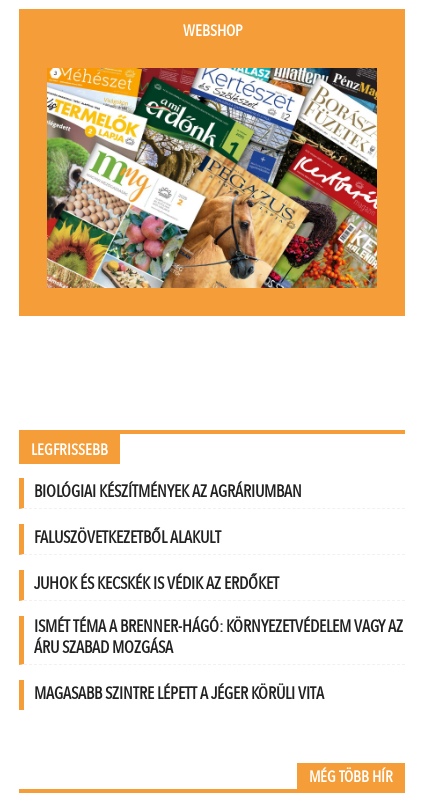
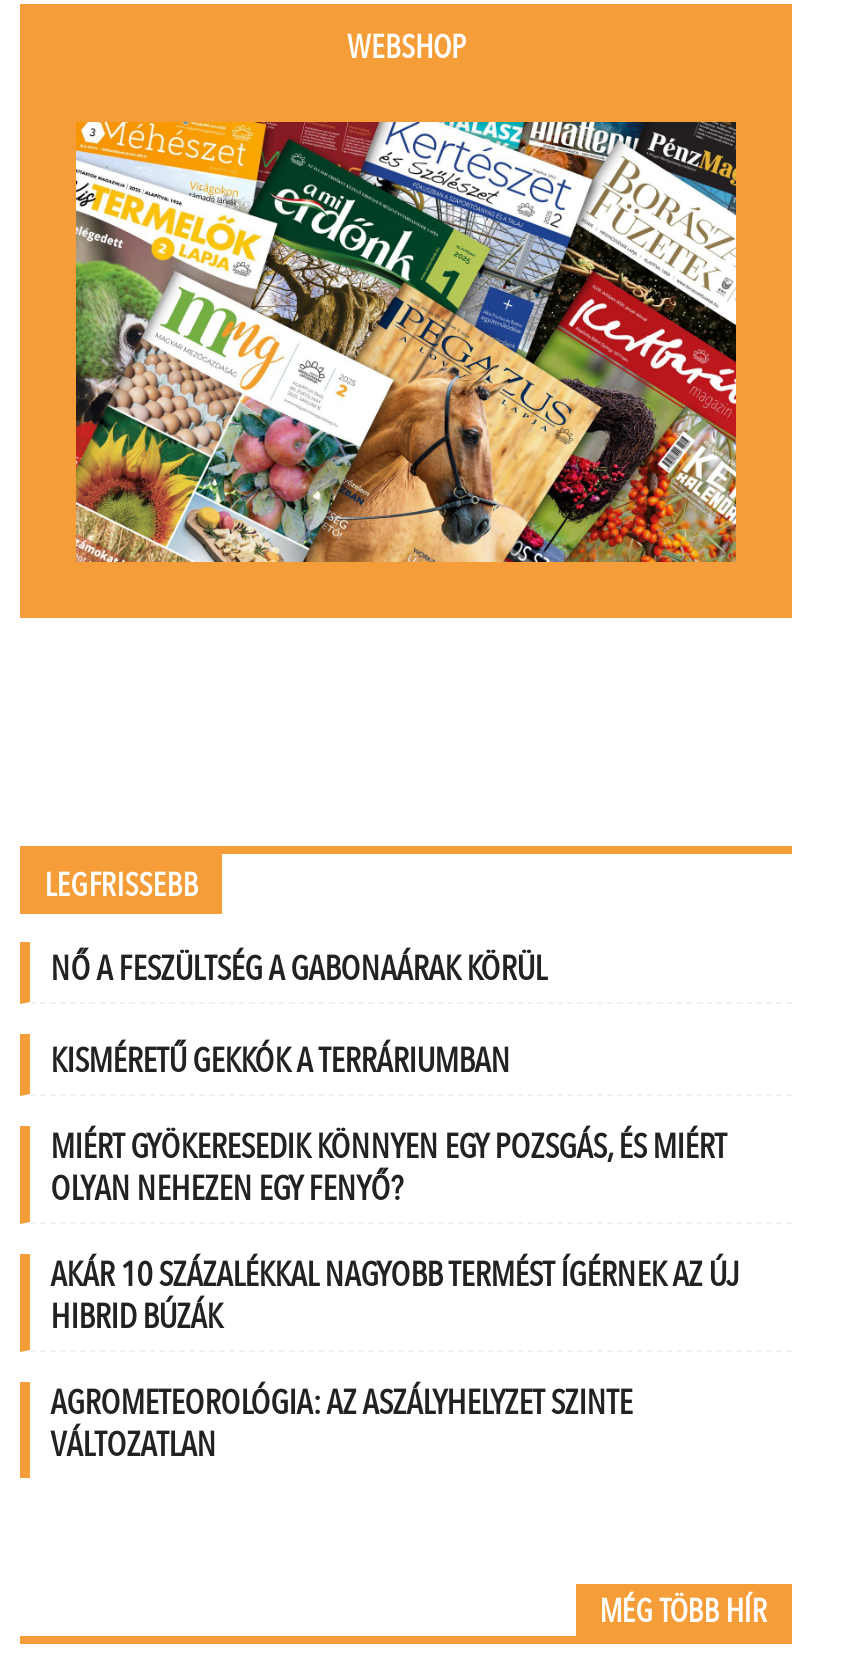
[34,480,302,503] BIOLÓGIAI KÉSZÍTMÉNYEK AZ AGRÁRIUMBAN -> [50,945,546,991] NŐ A FESZÜLTSÉG A GABONAÁRAK KÖRÜL
[34,526,221,549] FALUSZÖVETKEZETBŐL ALAKULT -> [50,1037,510,1083] KISMÉRETŰ GEKKÓK A TERRÁRIUMBAN
[34,572,279,595] JUHOK ÉS KECSKÉK IS VÉDIK AZ ERDŐKET -> [50,1123,726,1211] MIÉRT GYÖKERESEDIK KÖNNYEN EGY POZSGÁS, ÉS MIÉRT | OLYAN NEHEZEN EGY FENYŐ?
[34,615,403,659] ISMÉT TÉMA A BRENNER-HÁGÓ: KÖRNYEZETVÉDELEM VAGY AZ | ÁRU SZABAD MOZGÁSA -> [50,1251,738,1339] AKÁR 10 SZÁZALÉKKAL NAGYOBB TERMÉST ÍGÉRNEK AZ ÚJ | HIBRID BÚZÁK
[34,682,324,705] MAGASABB SZINTRE LÉPETT A JÉGER KÖRÜLI VITA -> [50,1379,632,1467] AGROMETEOROLÓGIA: AZ ASZÁLYHELYZET SZINTE | VÁLTOZATLAN

